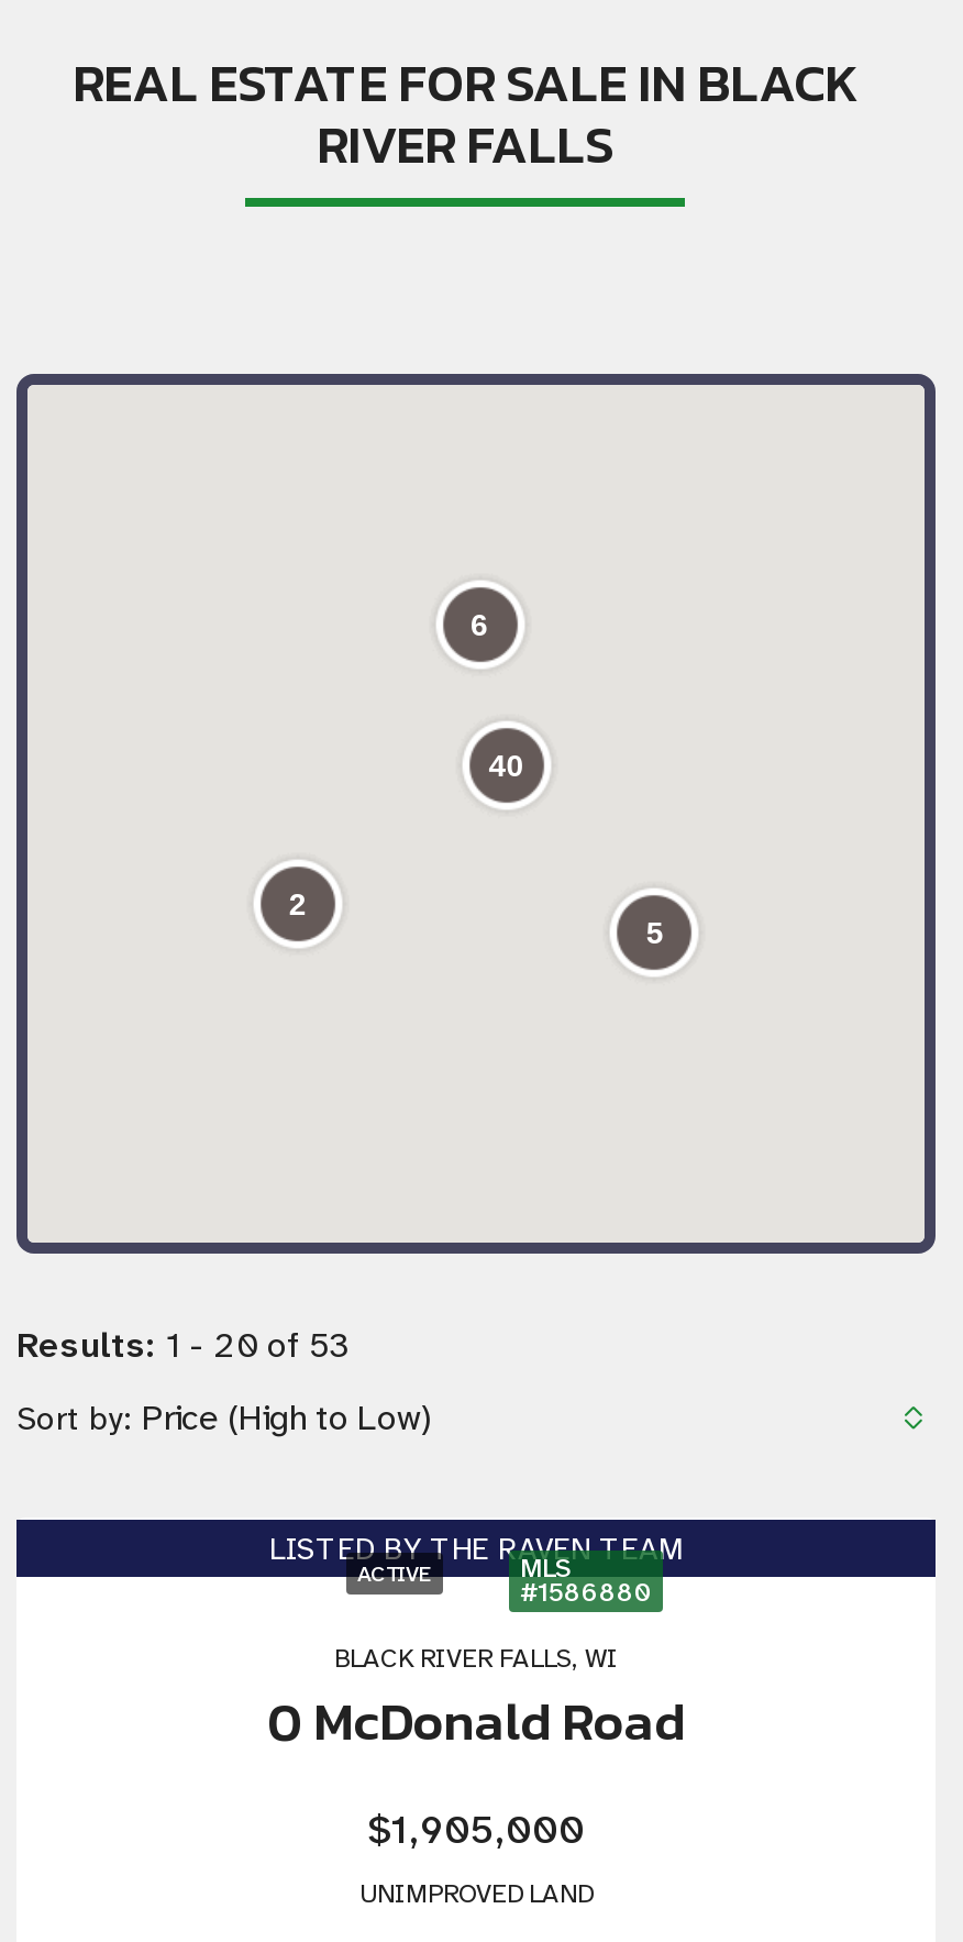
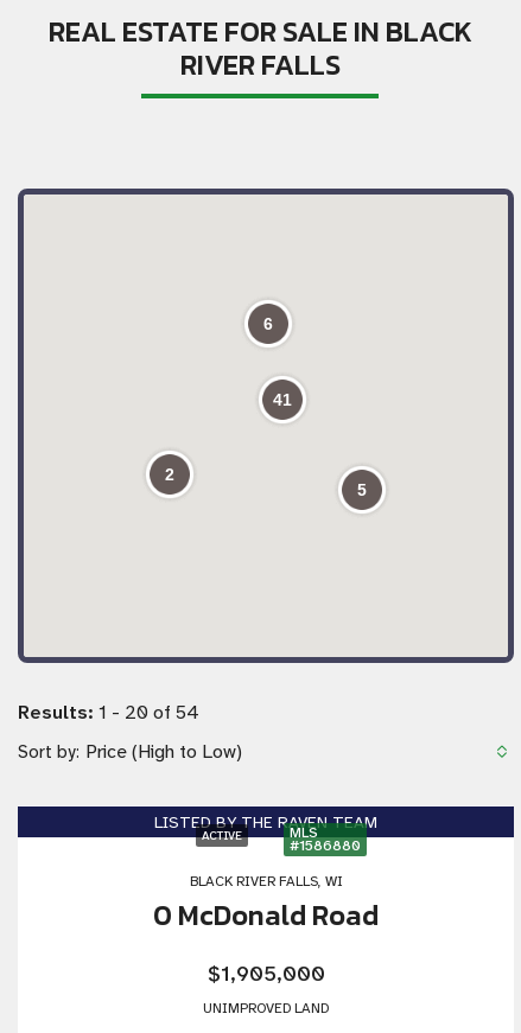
[489,748,524,783] 40 -> [273,390,292,409] 41
[16,1322,348,1368] Results: 1 - 20 of 53 -> [18,700,199,725] Results: 1 - 20 of 54

